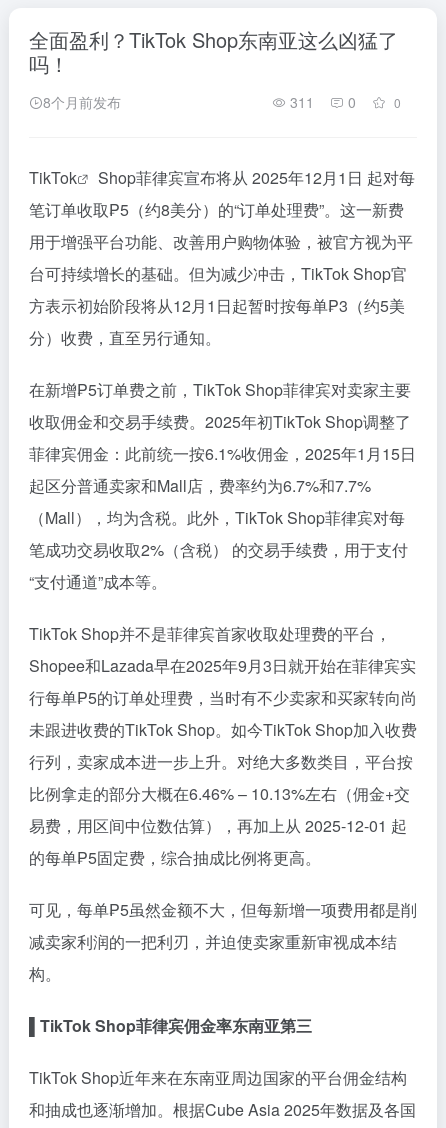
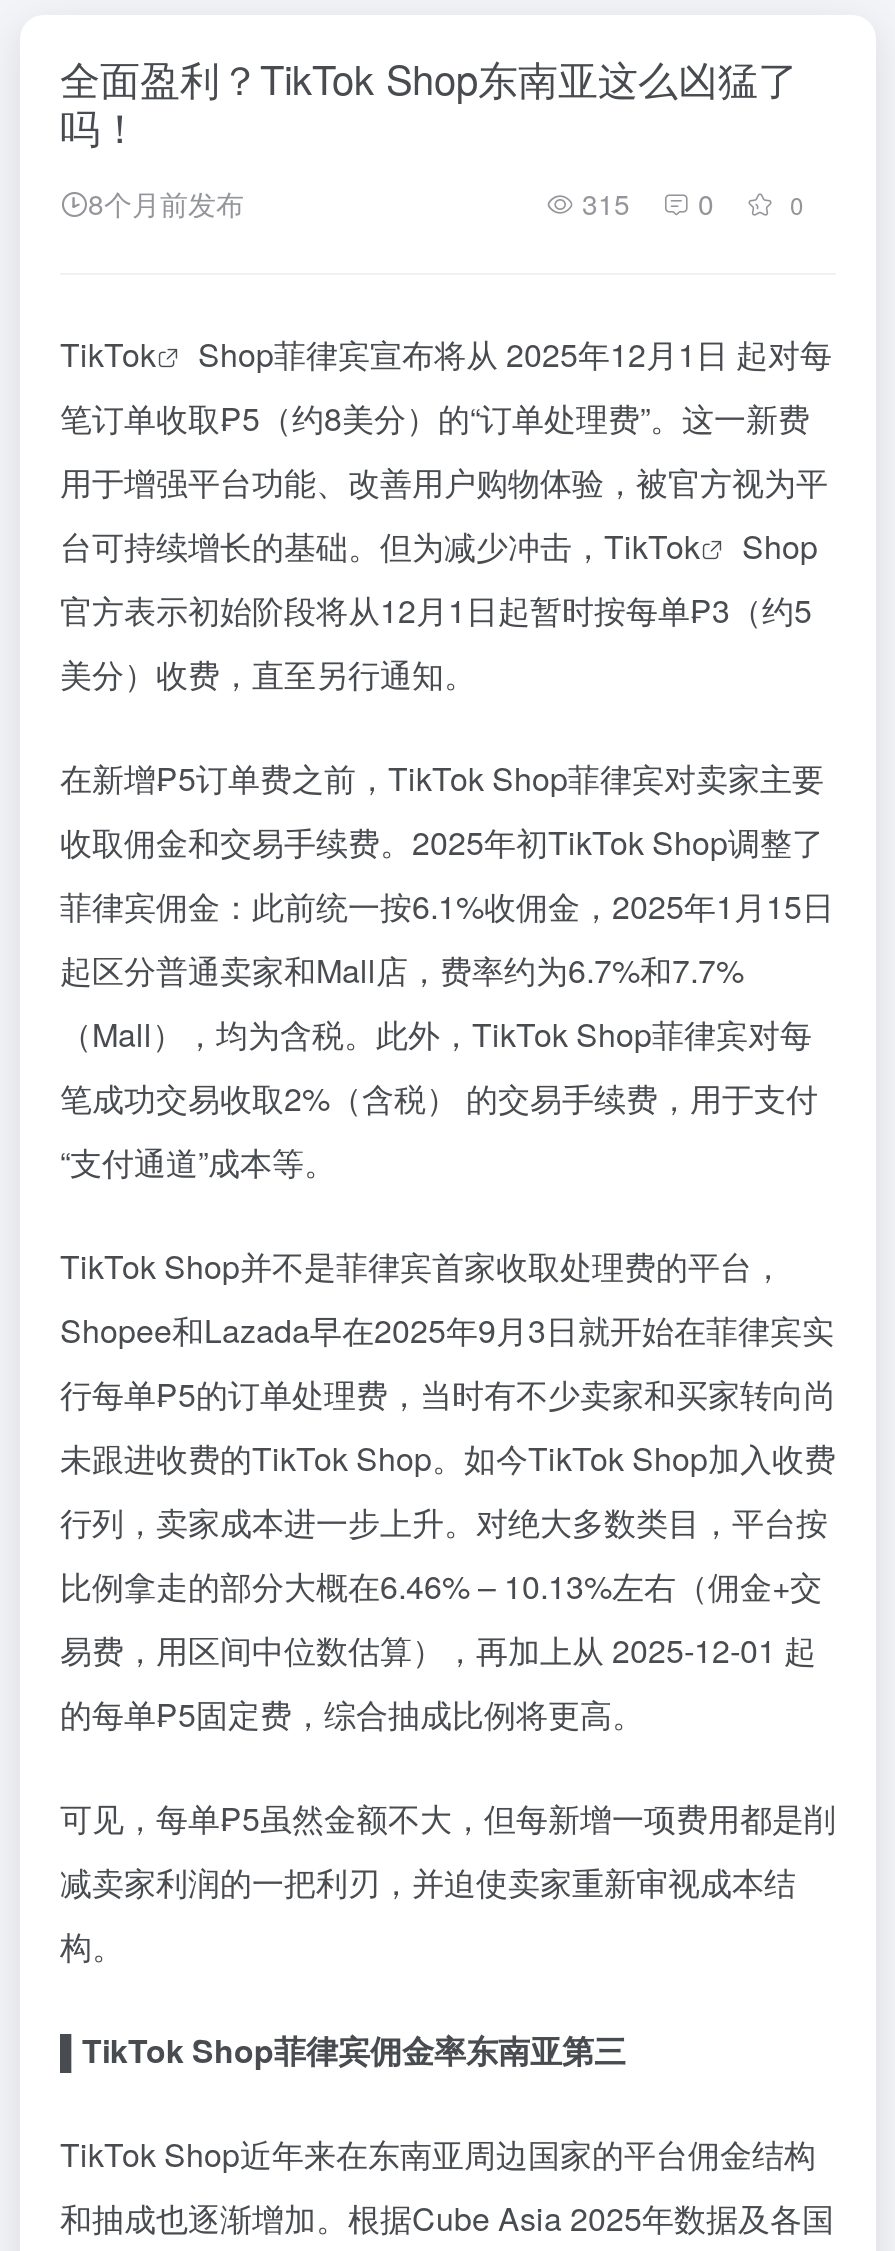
[286,92,356,112] 311 0 -> [574,183,714,223] 315 0

